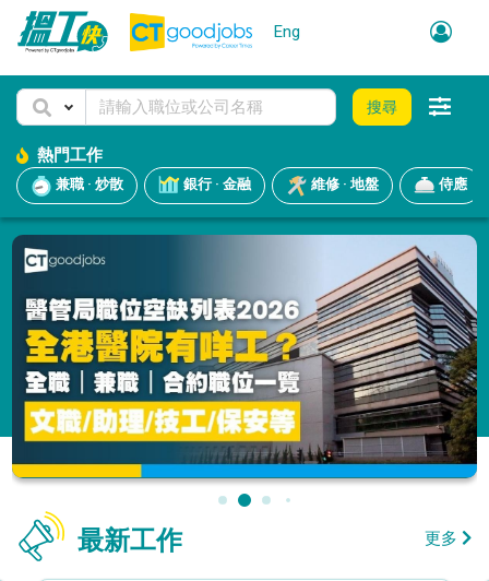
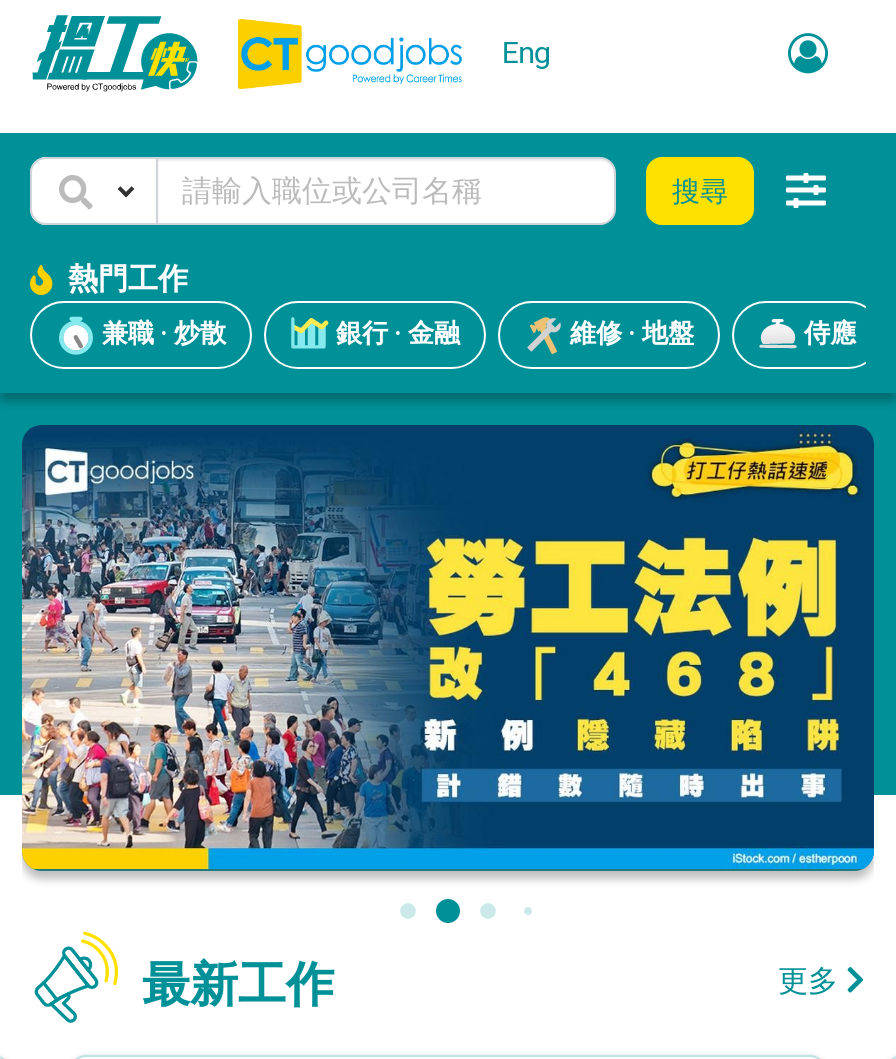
[11,234,478,478] [image] -> [20,425,876,871] [image]

